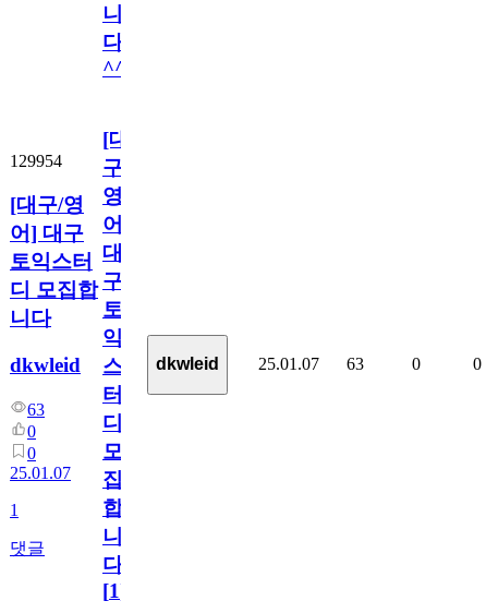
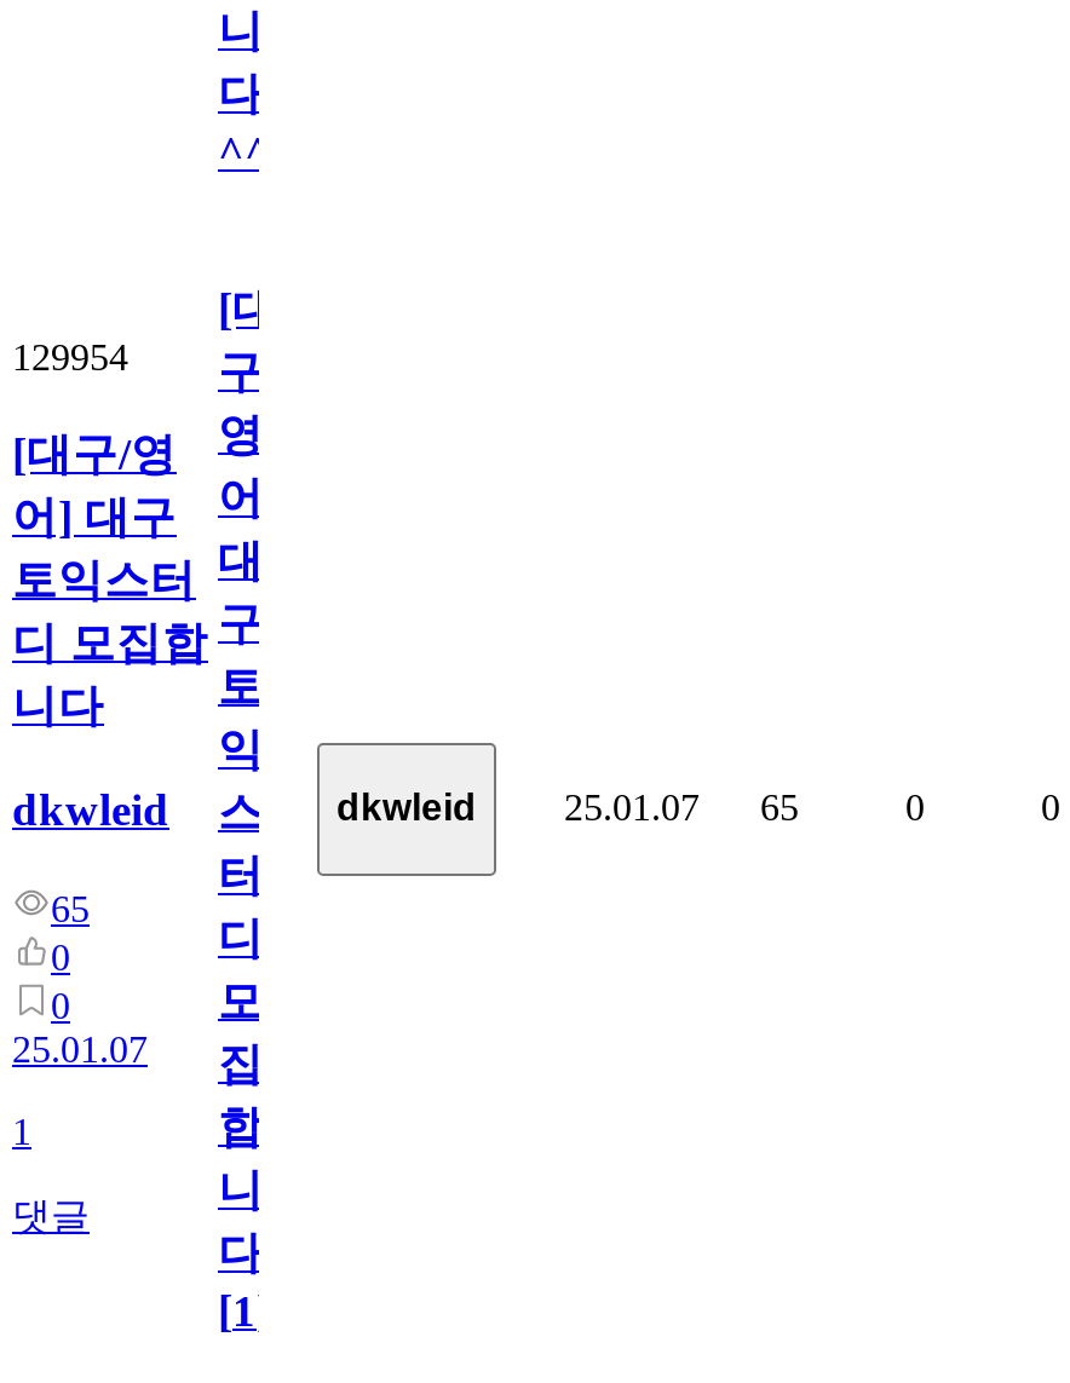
[258,354,364,373] 25.01.07 63 -> [564,786,799,827] 25.01.07 65
[27,400,45,419] 63 -> [51,888,90,929] 65

